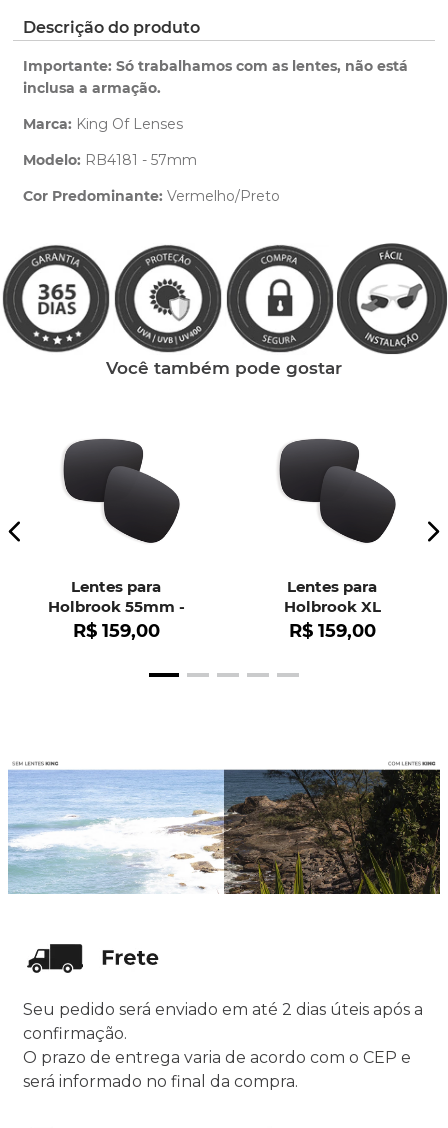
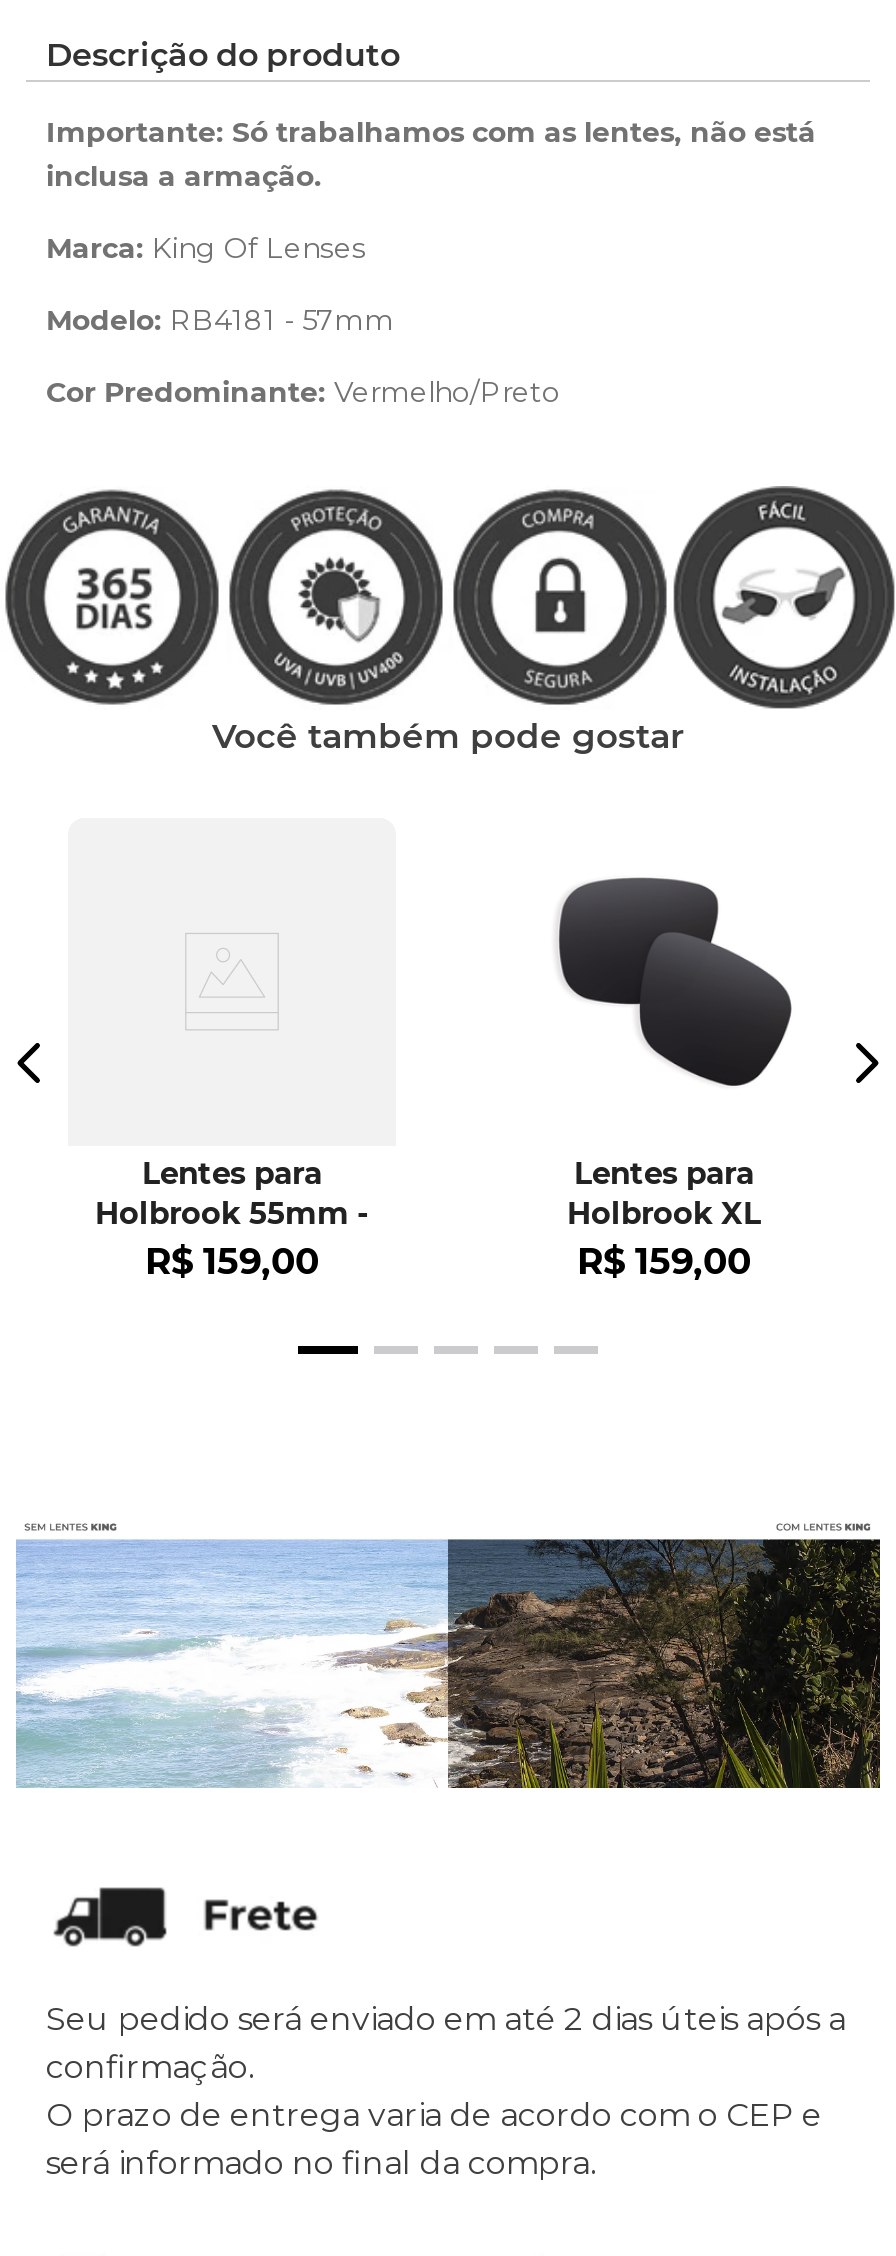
[62,438,180,544] [image] -> none

